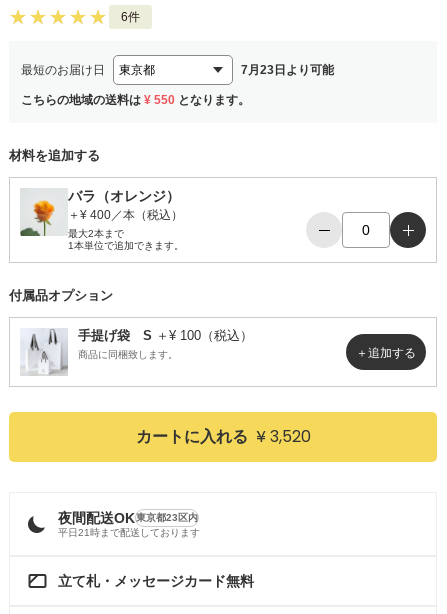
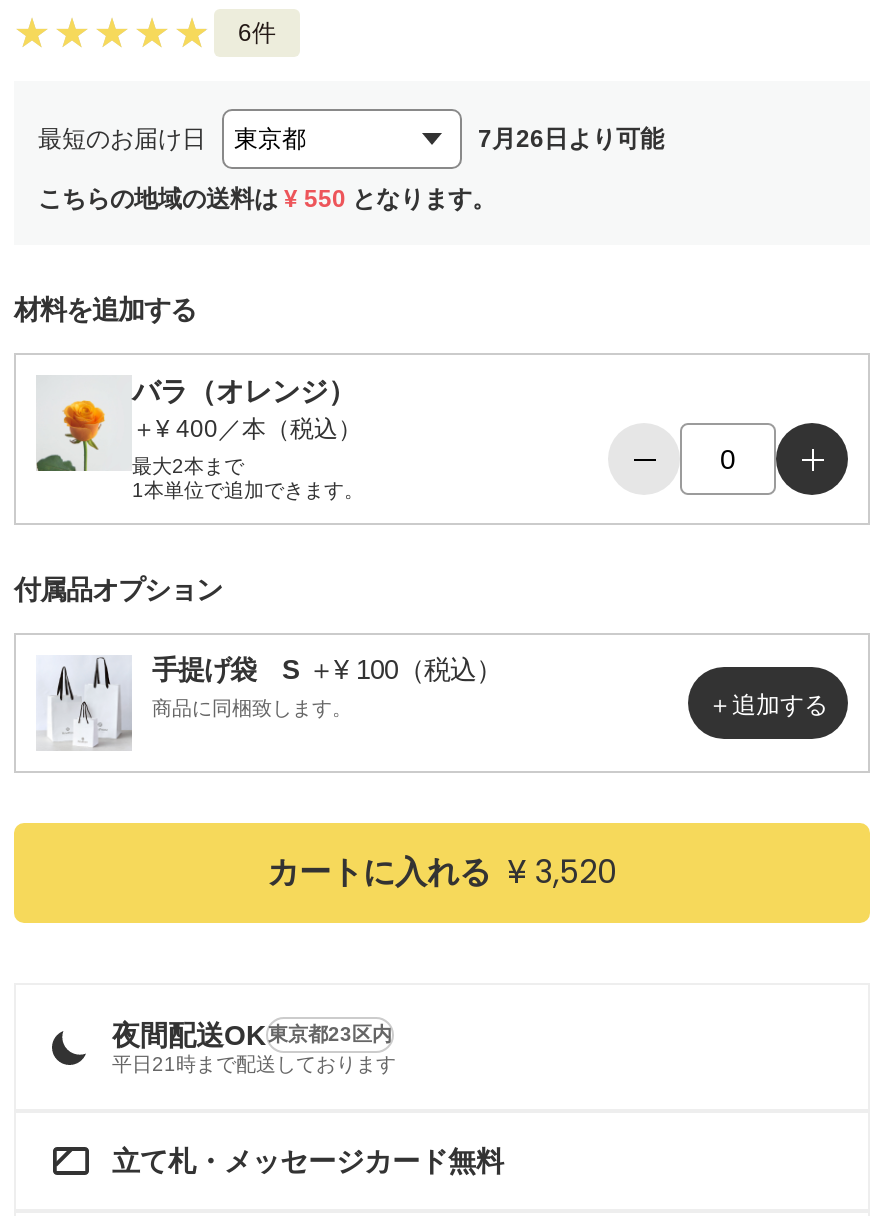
[241,63,334,77] 7月23日より可能 -> [478,125,664,153] 7月26日より可能

